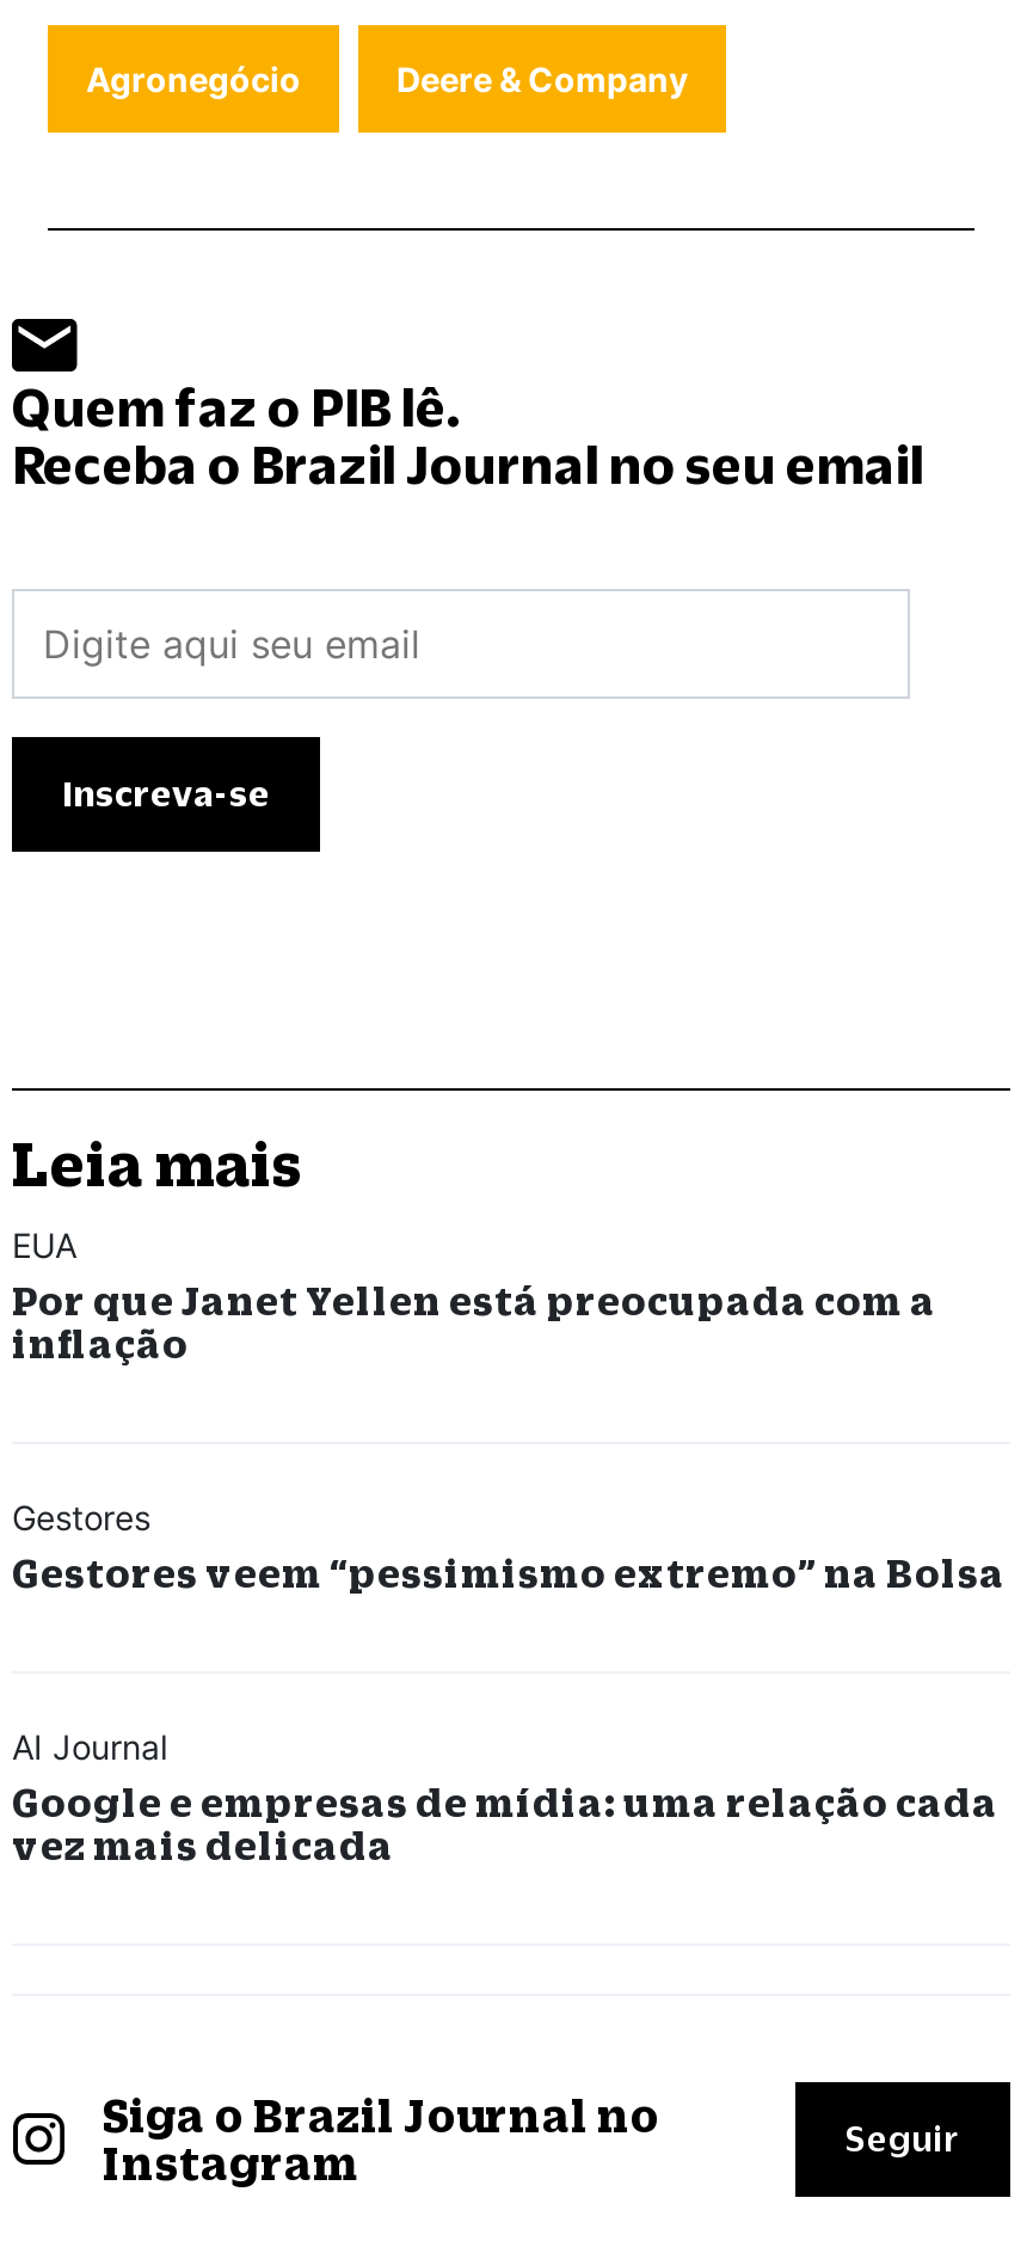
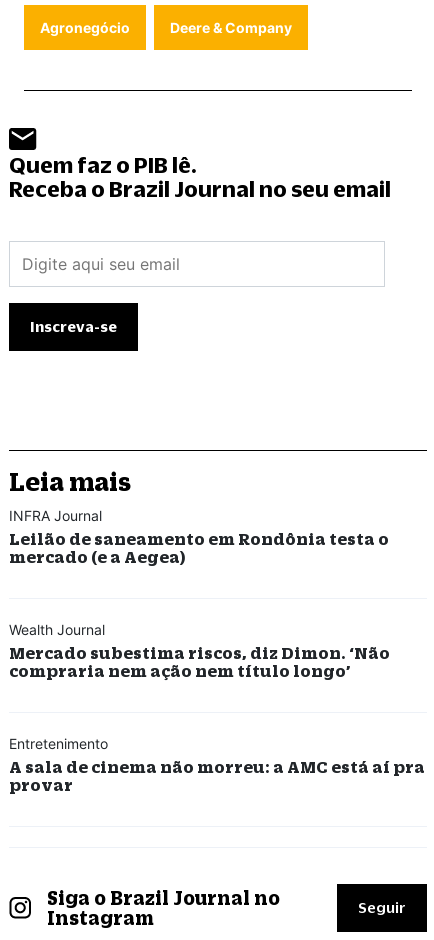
[12,1224,936,1365] EUA | Por que Janet Yellen está preocupada com a | inflação -> [9,507,389,566] INFRA Journal | Leilão de saneamento em Rondônia testa o | mercado (e a Aegea)
[12,1497,1006,1595] Gestores | Gestores veem “pessimismo extremo” na Bolsa -> [9,621,390,680] Wealth Journal | Mercado subestima riscos, diz Dimon. ‘Não | compraria nem ação nem título longo’
[12,1726,998,1867] AI Journal | Google e empresas de mídia: uma relação cada | vez mais delicada -> [9,735,425,794] Entretenimento | A sala de cinema não morreu: a AMC está aí pra | provar

